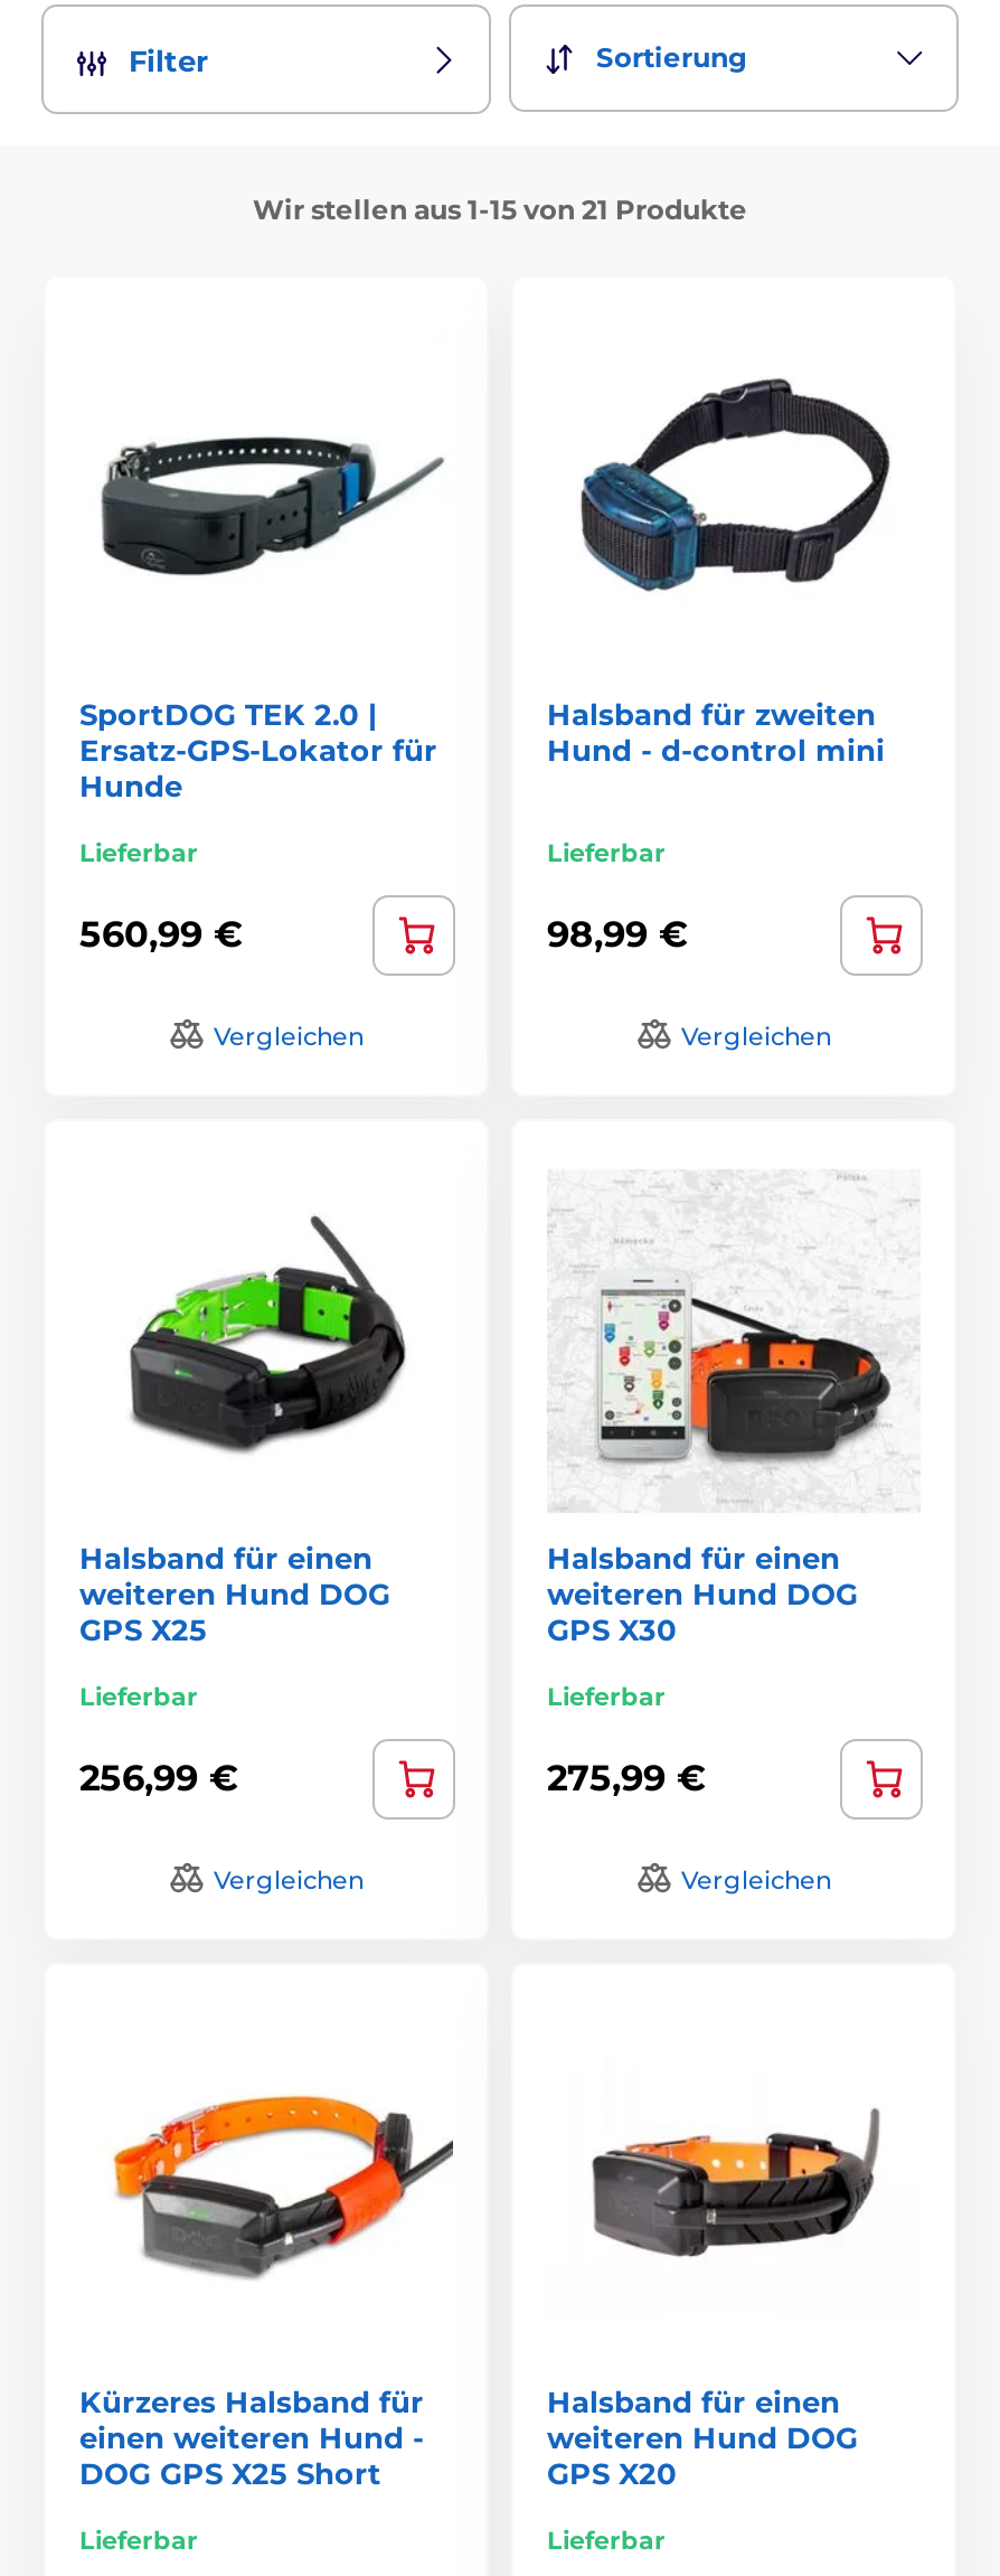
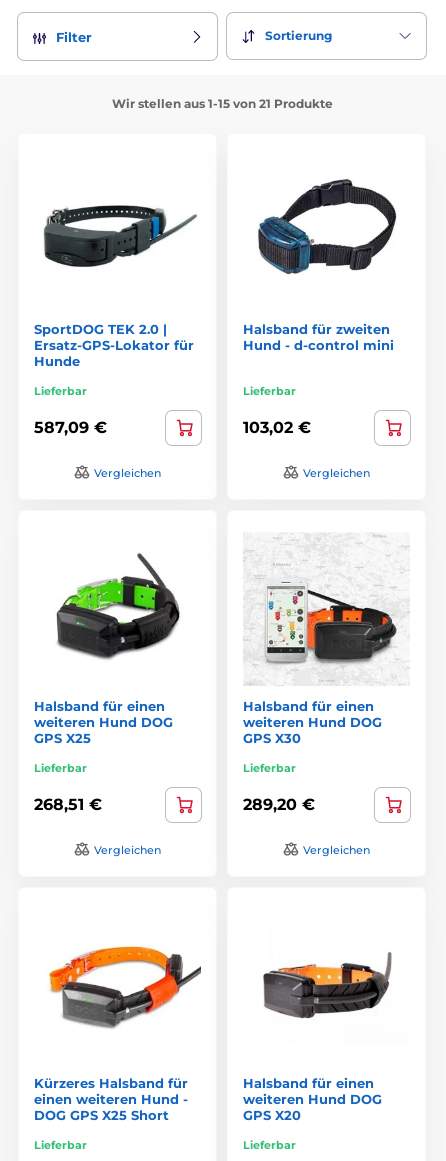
[79,913,243,956] 560,99 € -> [34,418,107,437] 587,09 €
[547,913,688,956] 98,99 € -> [243,418,311,437] 103,02 €
[79,1757,238,1799] 256,99 € -> [34,795,102,814] 268,51 €
[547,1757,706,1799] 275,99 € -> [243,795,315,814] 289,20 €

